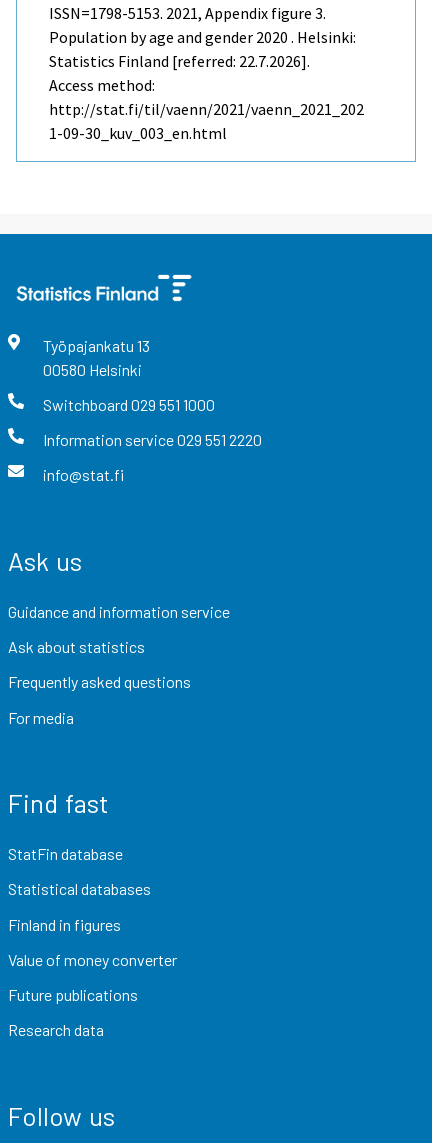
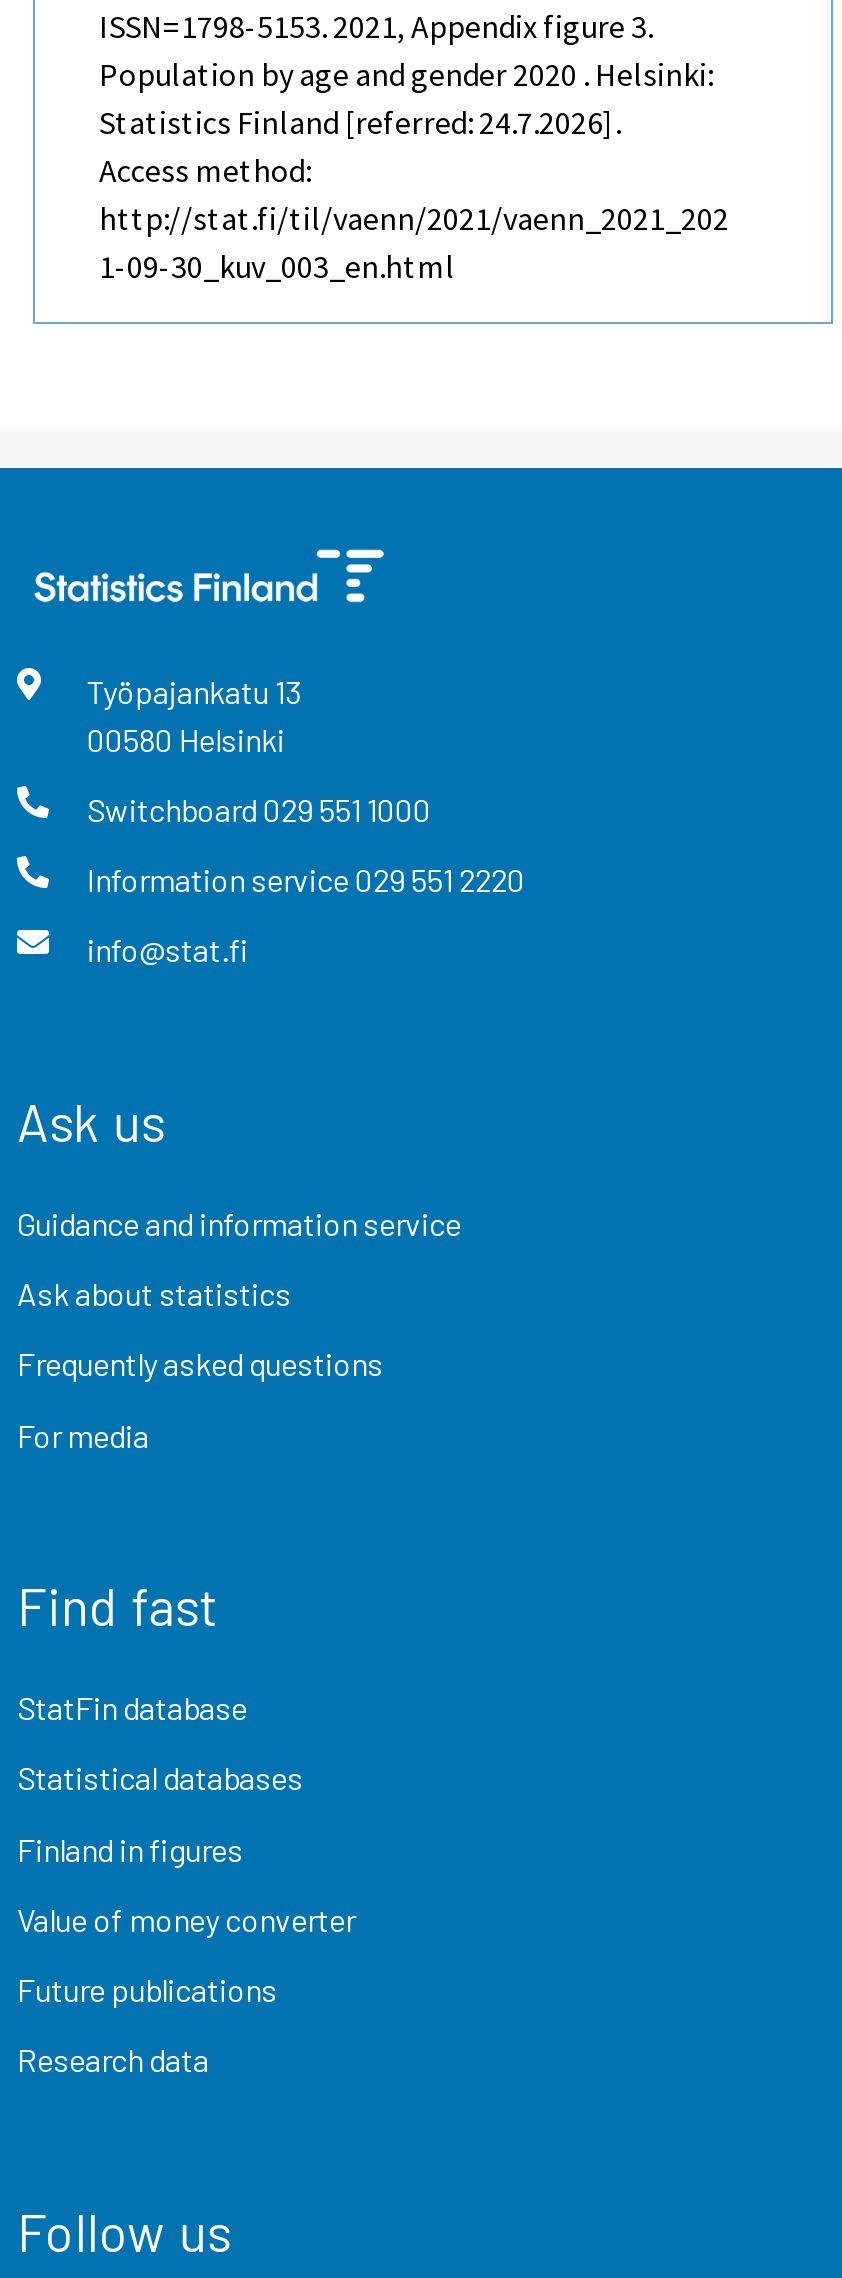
[49,51,310,71] Statistics Finland [referred: 22.7.2026]. -> [99,102,621,142] Statistics Finland [referred: 24.7.2026].

